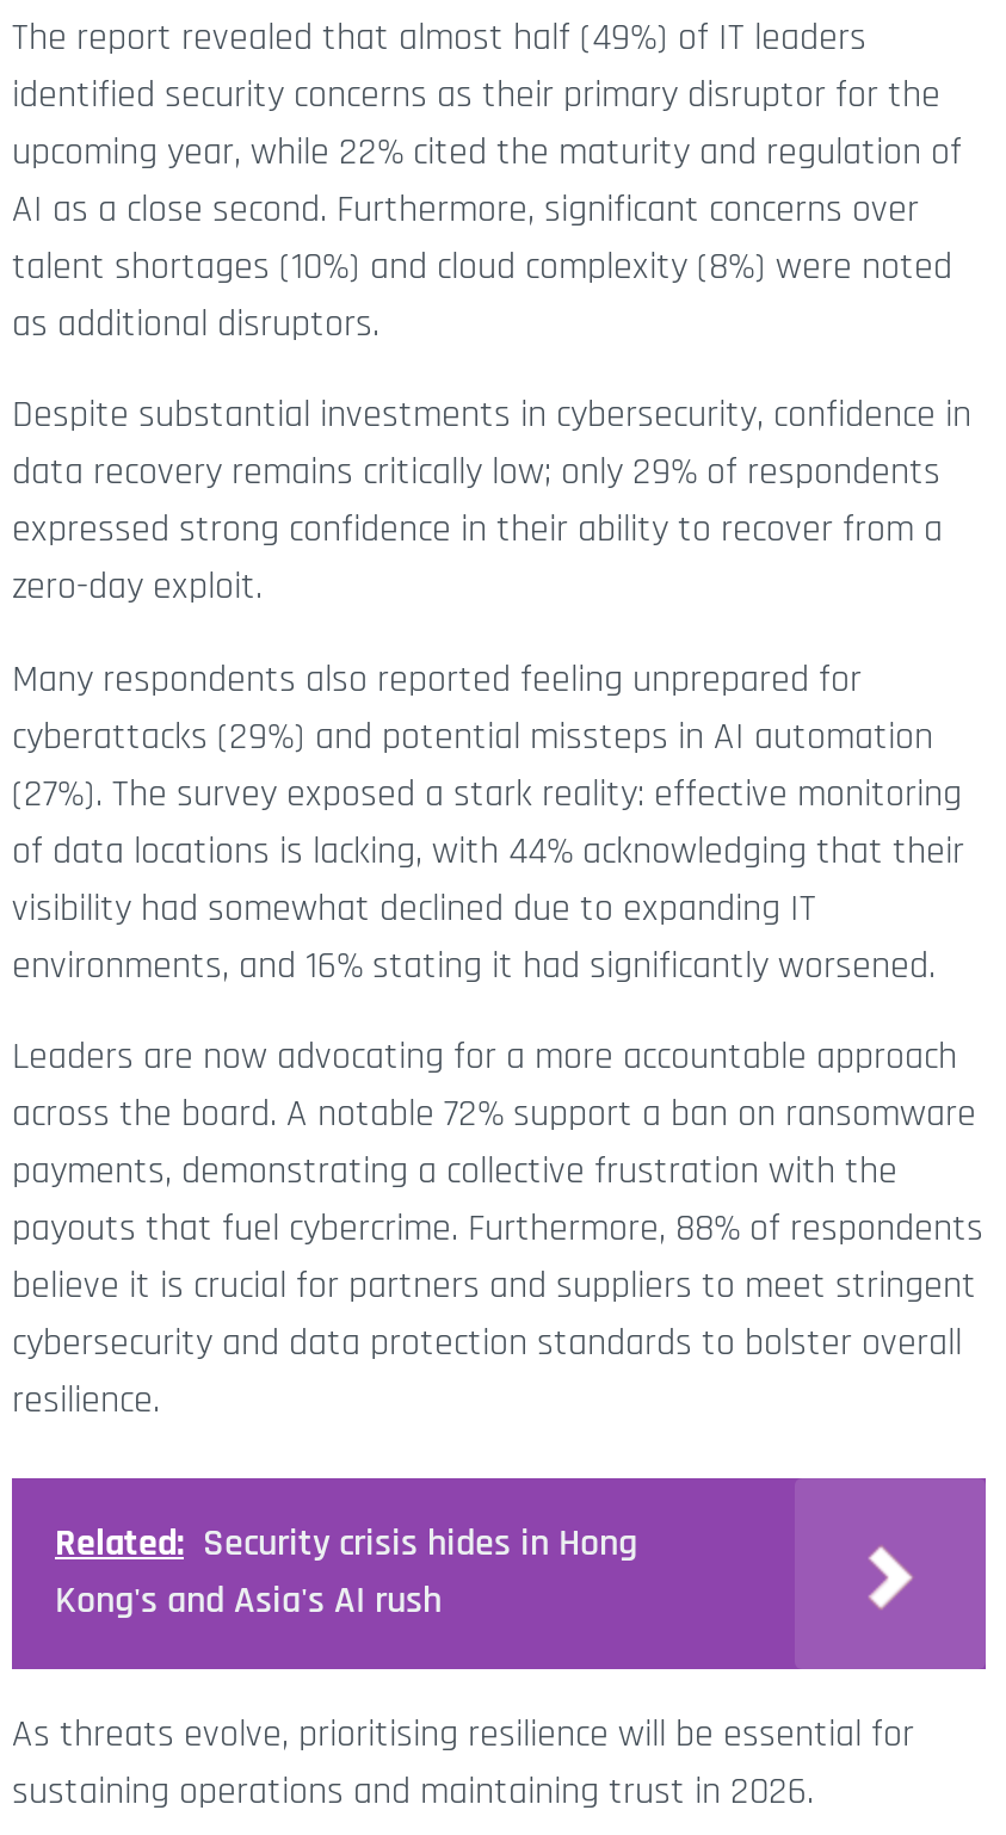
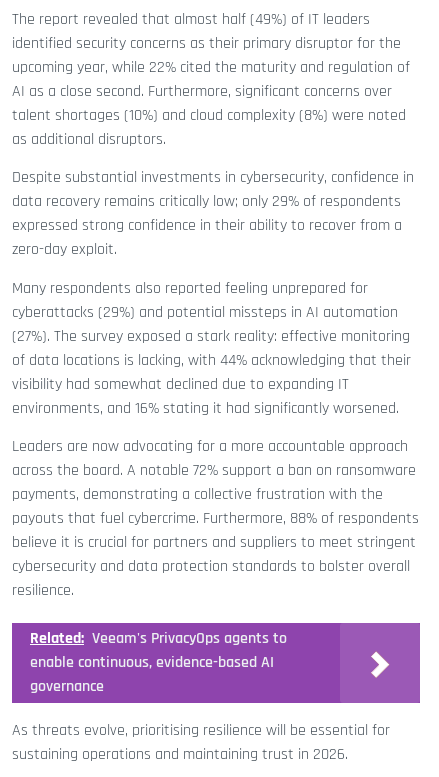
[55,1519,637,1627] Related: Security crisis hides in Hong | Kong's and Asia's AI rush -> [30,628,287,697] Related: Veeam's PrivacyOps agents to | enable continuous, evidence-based AI | governance

